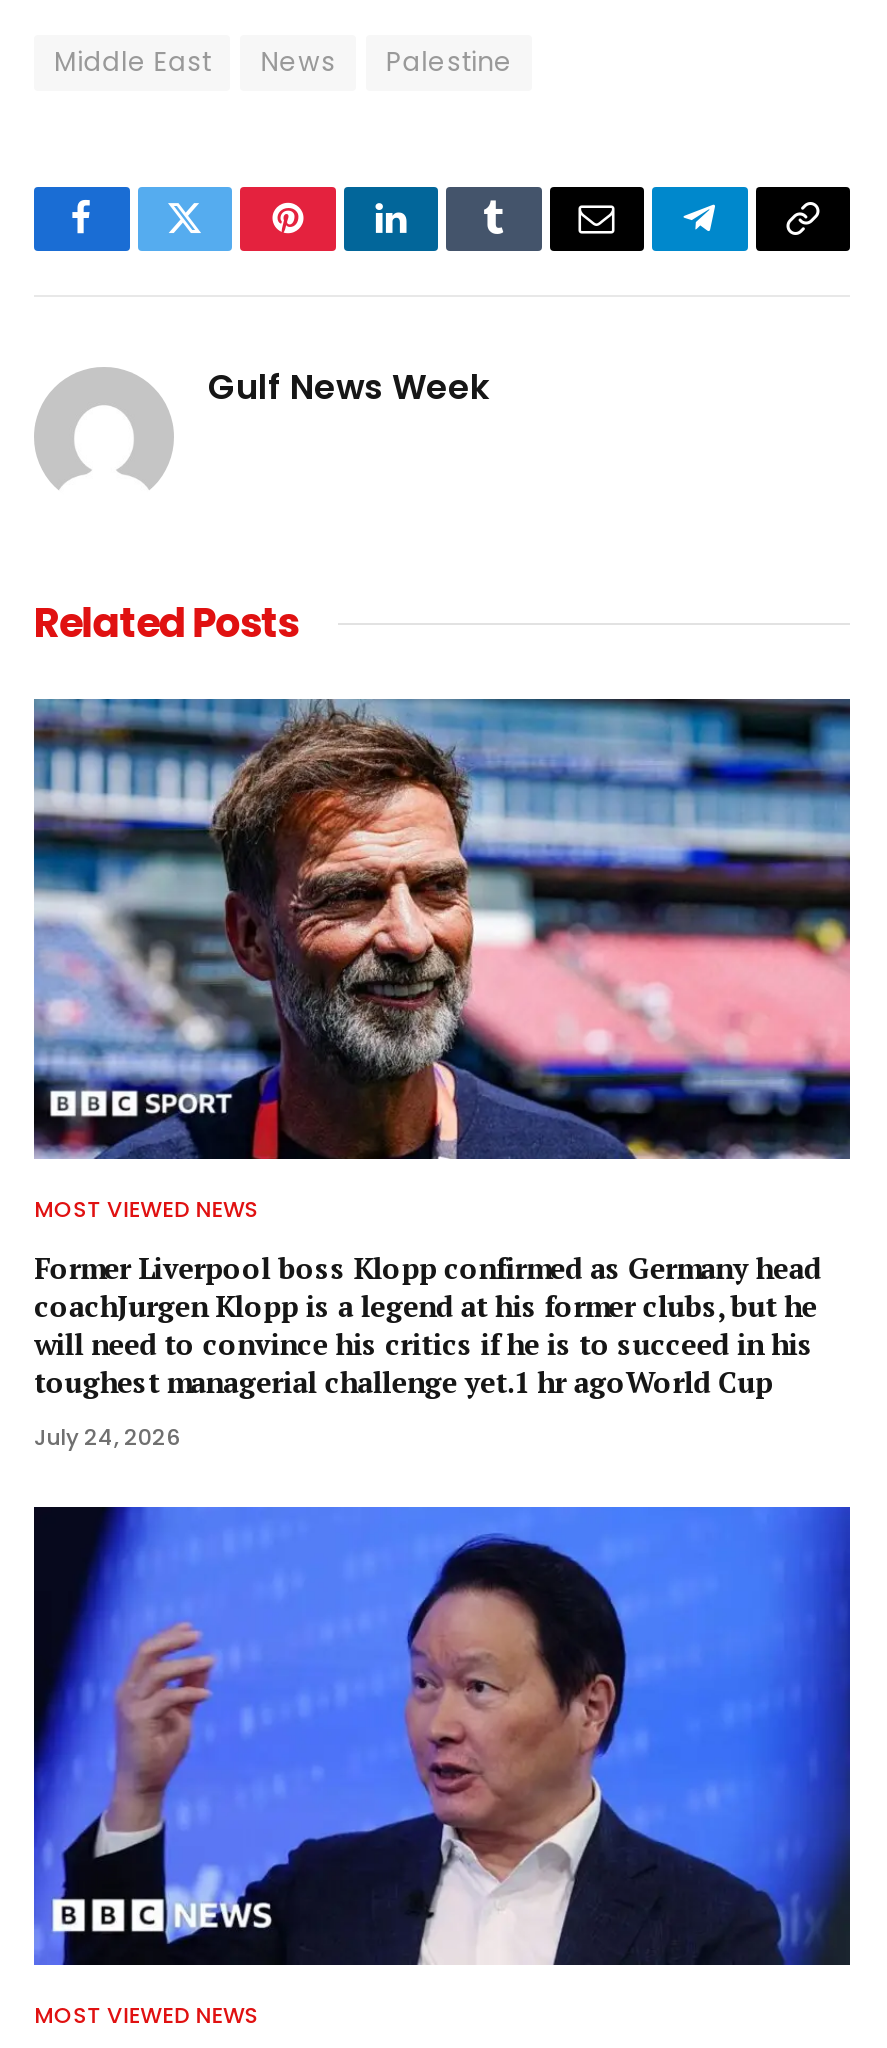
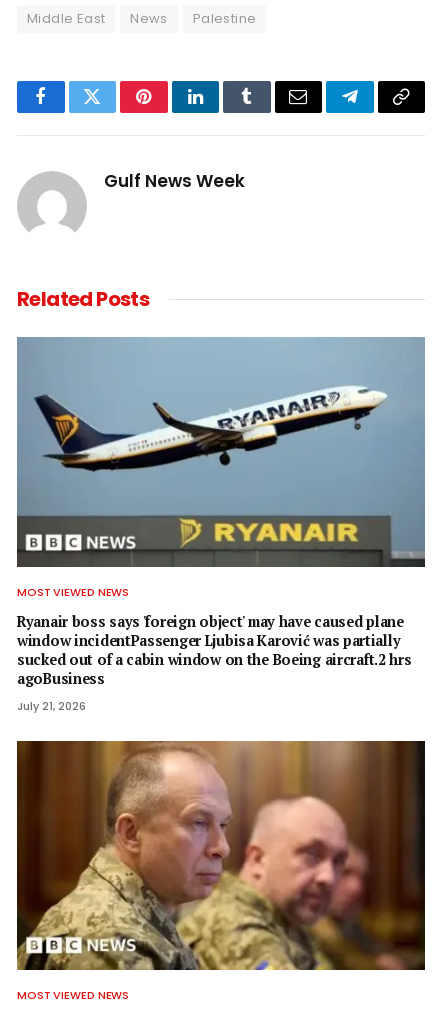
[32,699,852,1159] [image] -> [16,337,426,567] [image]
[34,1248,821,1400] Former Liverpool boss Klopp confirmed as Germany head | coachJurgen Klopp is a legend at his former clubs, but he | will need to convince his critics if he is to succeed in his | toughest managerial challenge yet.1 hr agoWorld Cup -> [17,611,411,687] Ryanair boss says 'foreign object' may have caused plane | window incidentPassenger Ljubisa Karović was partially | sucked out of a cabin window on the Boeing aircraft.2 hrs | agoBusiness
[34,1420,180,1452] July 24, 2026 -> [17,697,86,713] July 21, 2026
[32,1505,852,1967] [image] -> [16,740,426,971] [image]

